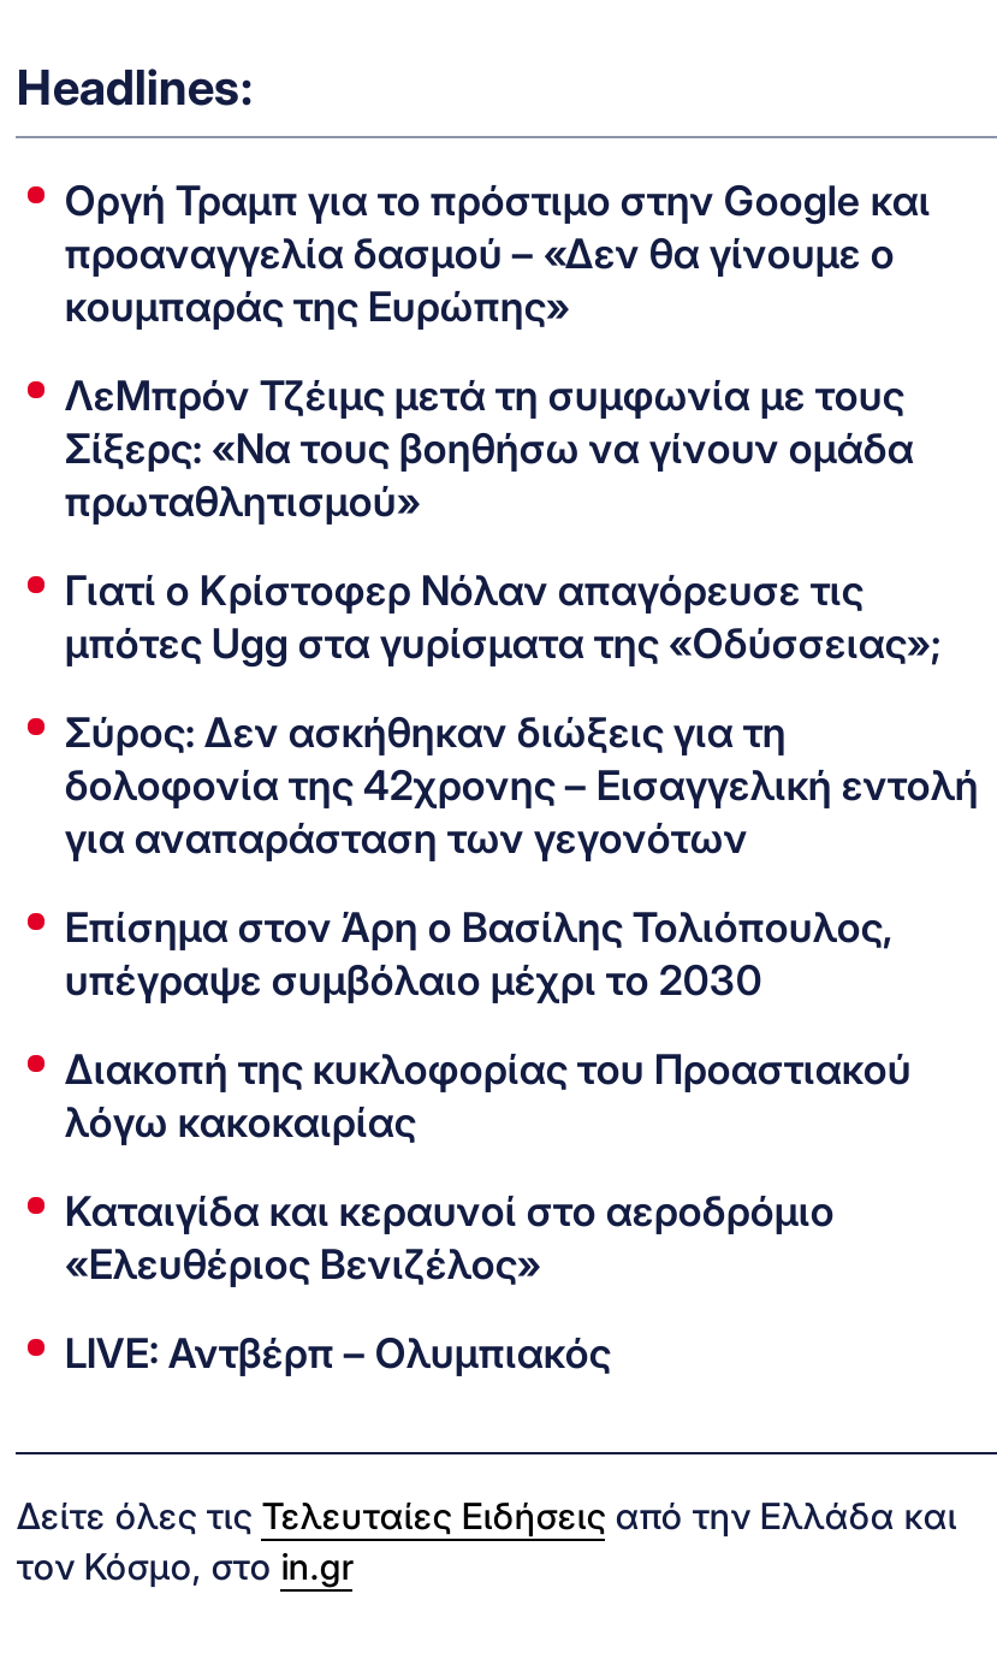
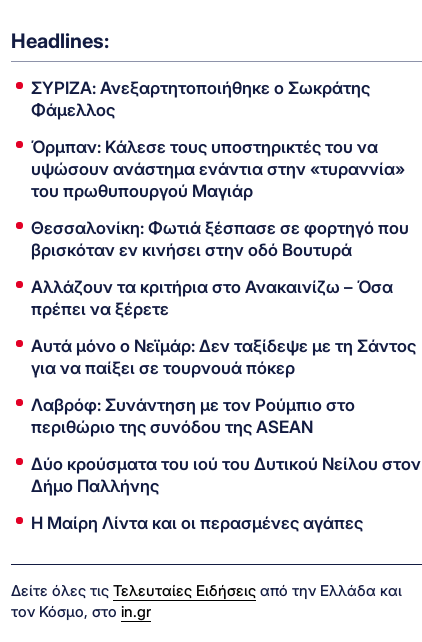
[64,176,930,330] Οργή Τραμπ για το πρόστιμο στην Google και | προαναγγελία δασμού – «Δεν θα γίνουμε ο | κουμπαράς της Ευρώπης» -> [31,78,370,120] ΣΥΡΙΖΑ: Ανεξαρτητοποιήθηκε ο Σωκράτης | Φάμελλος
[64,371,914,525] ΛεΜπρόν Τζέιμς μετά τη συμφωνία με τους | Σίξερς: «Να τους βοηθήσω να γίνουν ομάδα | πρωταθλητισμού» -> [31,137,405,201] Όρμπαν: Κάλεσε τους υποστηρικτές του να | υψώσουν ανάστημα ενάντια στην «τυραννία» | του πρωθυπουργού Μαγιάρ
[64,566,940,667] Γιατί ο Κρίστοφερ Νόλαν απαγόρευσε τις | μπότες Ugg στα γυρίσματα της «Οδύσσειας»; -> [31,218,409,260] Θεσσαλονίκη: Φωτιά ξέσπασε σε φορτηγό που | βρισκόταν εν κινήσει στην οδό Βουτυρά
[64,708,978,862] Σύρος: Δεν ασκήθηκαν διώξεις για τη | δολοφονία της 42χρονης – Εισαγγελική εντολή | για αναπαράσταση των γεγονότων -> [31,277,393,319] Αλλάζουν τα κριτήρια στο Ανακαινίζω – Όσα | πρέπει να ξέρετε
[64,903,892,1004] Επίσημα στον Άρη ο Βασίλης Τολιόπουλος, | υπέγραψε συμβόλαιο μέχρι το 2030 -> [31,336,416,378] Αυτά μόνο ο Νεϊμάρ: Δεν ταξίδεψε με τη Σάντος | για να παίξει σε τουρνουά πόκερ
[64,1045,911,1146] Διακοπή της κυκλοφορίας του Προαστιακού | λόγω κακοκαιρίας -> [31,395,355,437] Λαβρόφ: Συνάντηση με τον Ρούμπιο στο | περιθώριο της συνόδου της ASEAN
[64,1187,834,1288] Καταιγίδα και κεραυνοί στο αεροδρόμιο | «Ελευθέριος Βενιζέλος» -> [31,454,421,496] Δύο κρούσματα του ιού του Δυτικού Νείλου στον | Δήμο Παλλήνης
[64,1329,610,1377] LIVE: Αντβέρπ – Ολυμπιακός -> [31,513,363,533] Η Μαίρη Λίντα και οι περασμένες αγάπες

